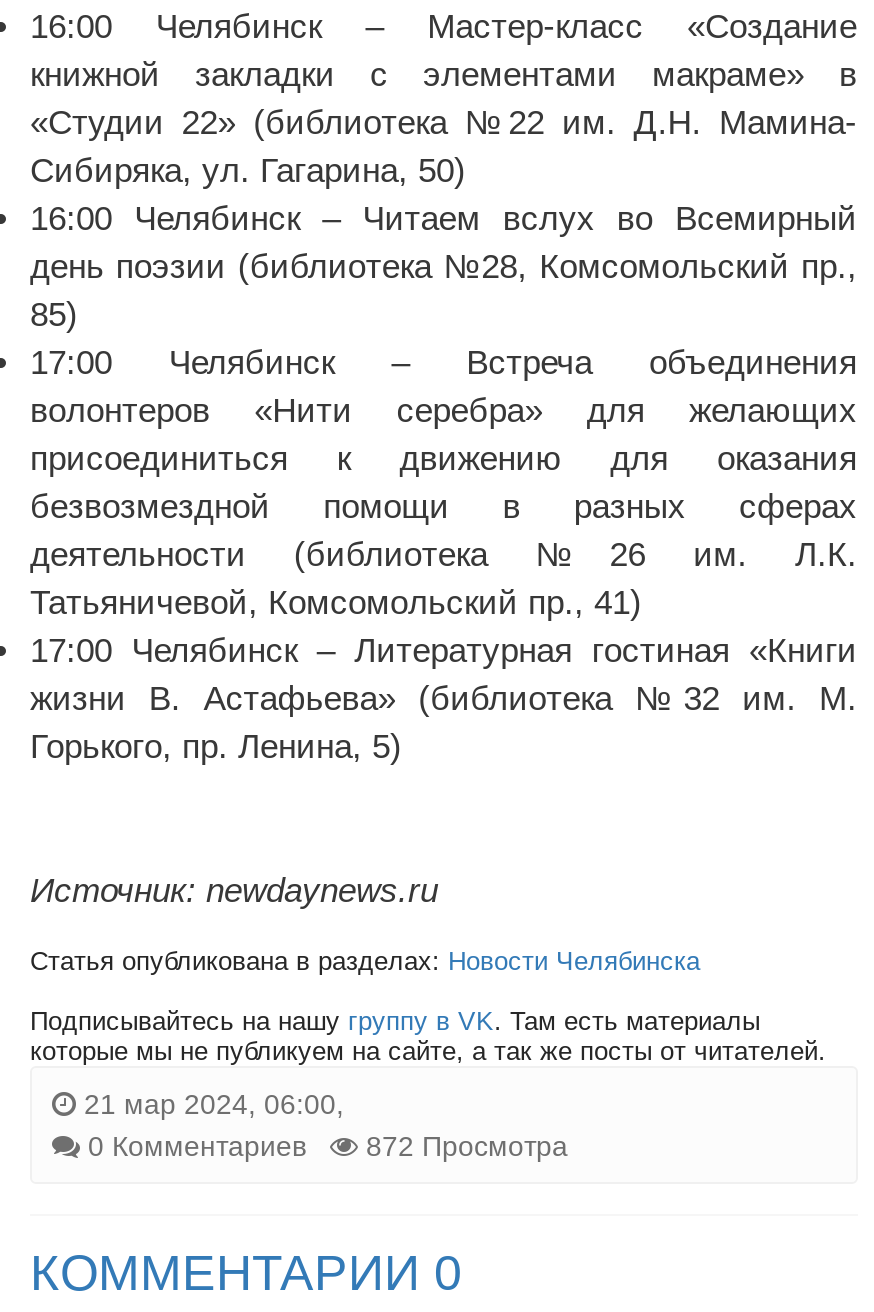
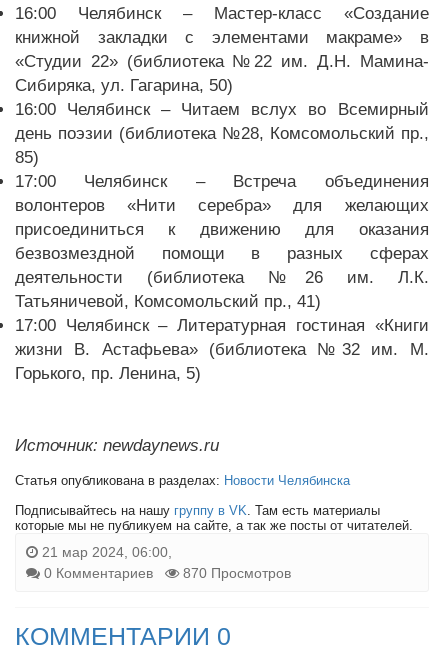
[88,1129,568,1161] 0 Комментариев 872 Просмотра -> [44,564,291,580] 0 Комментариев 870 Просмотров

